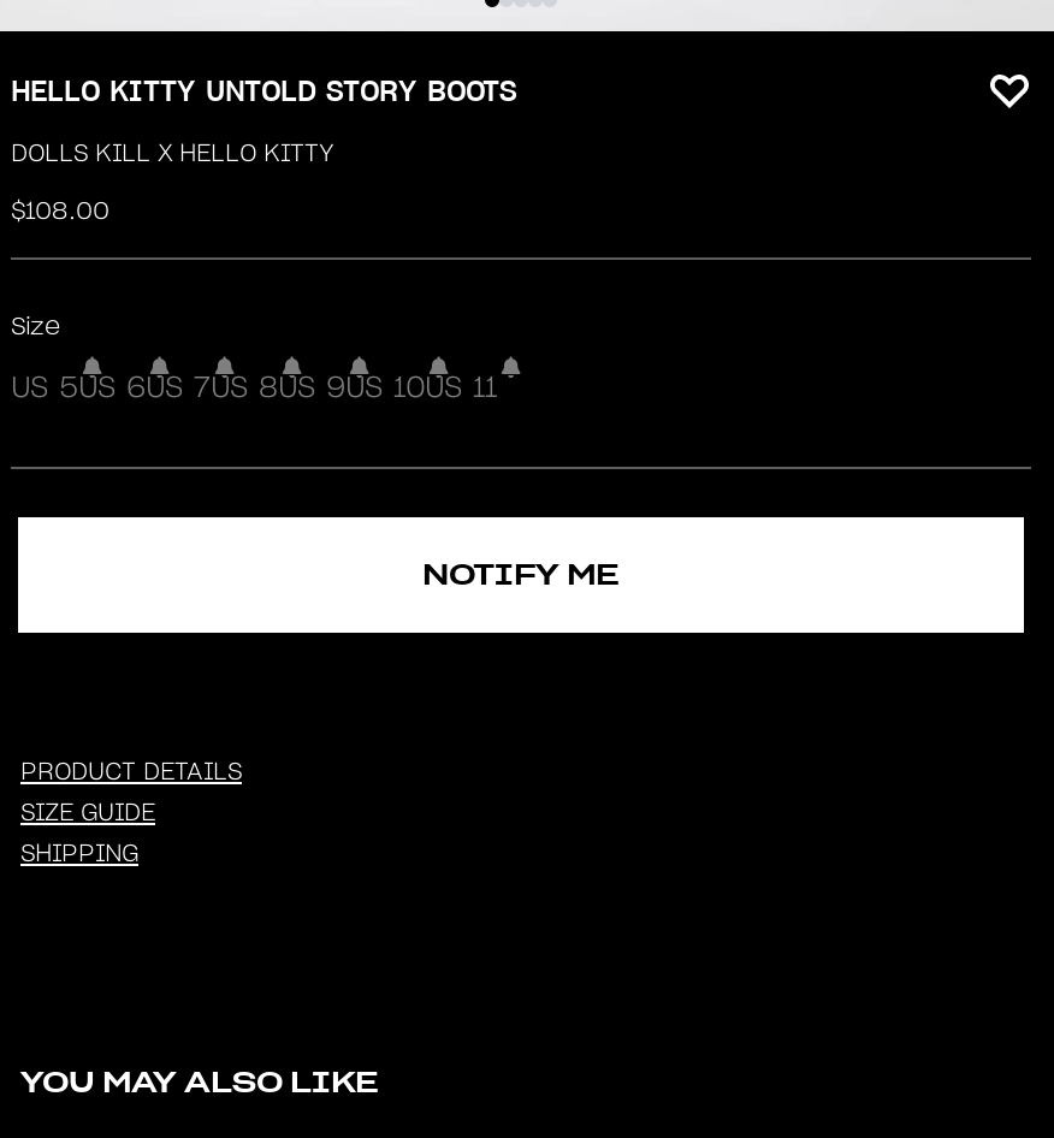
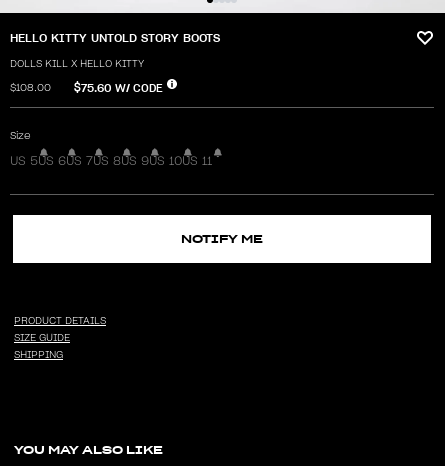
none -> [74,81,163,95] $75.60 W/ CODE

